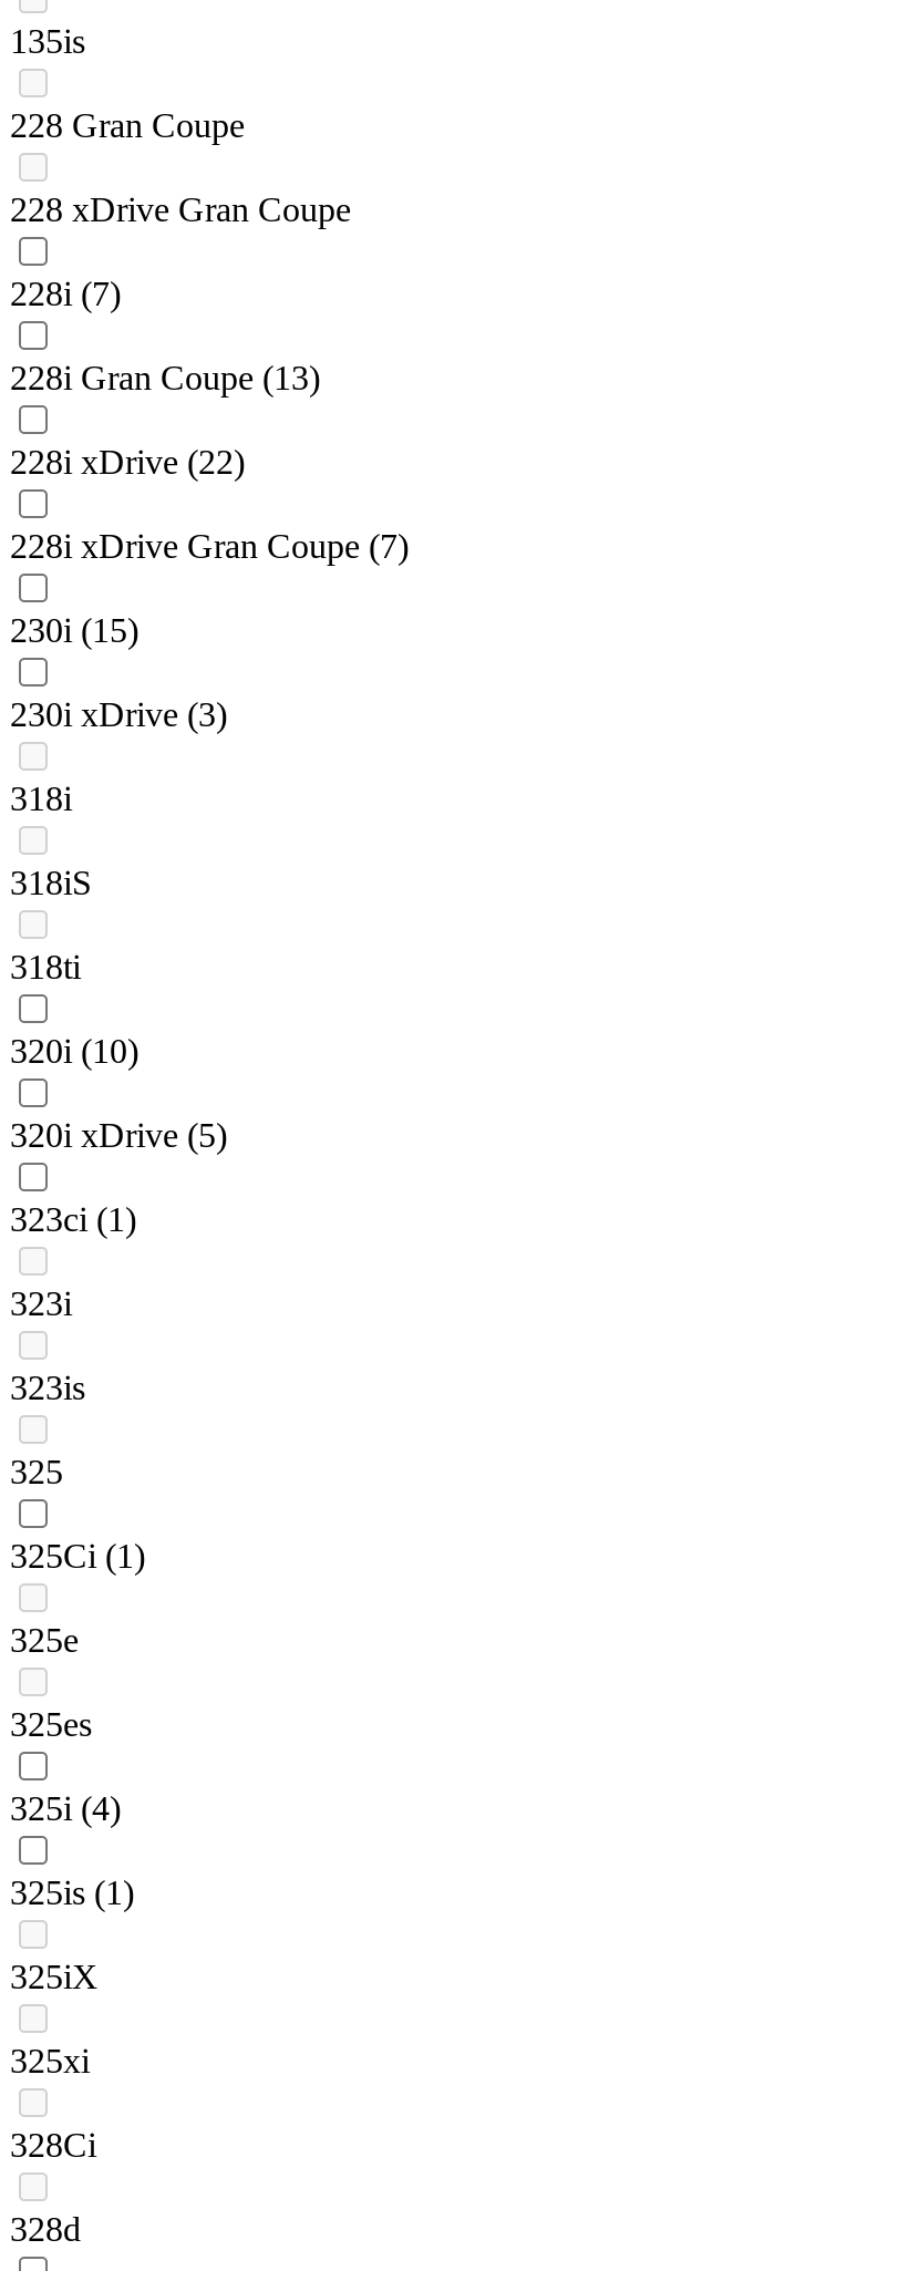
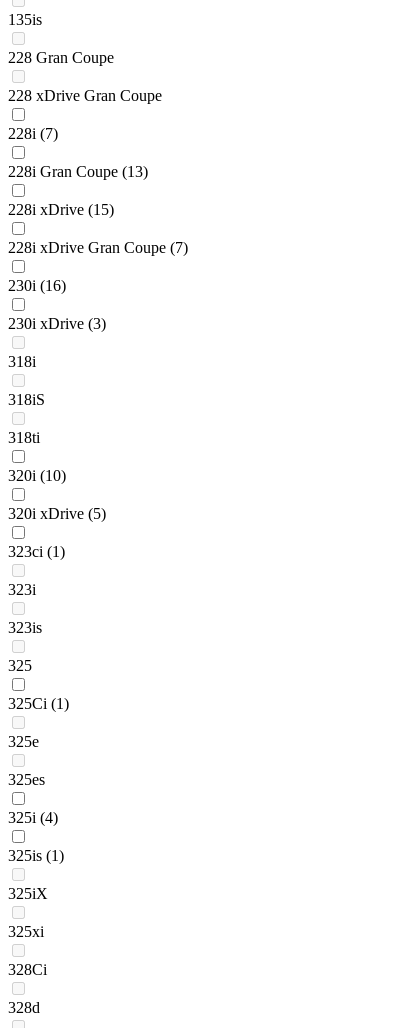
[10,444,245,481] 228i xDrive (22) -> [8,201,114,218] 228i xDrive (15)
[10,612,138,650] 230i (15) -> [8,277,66,294] 230i (16)

